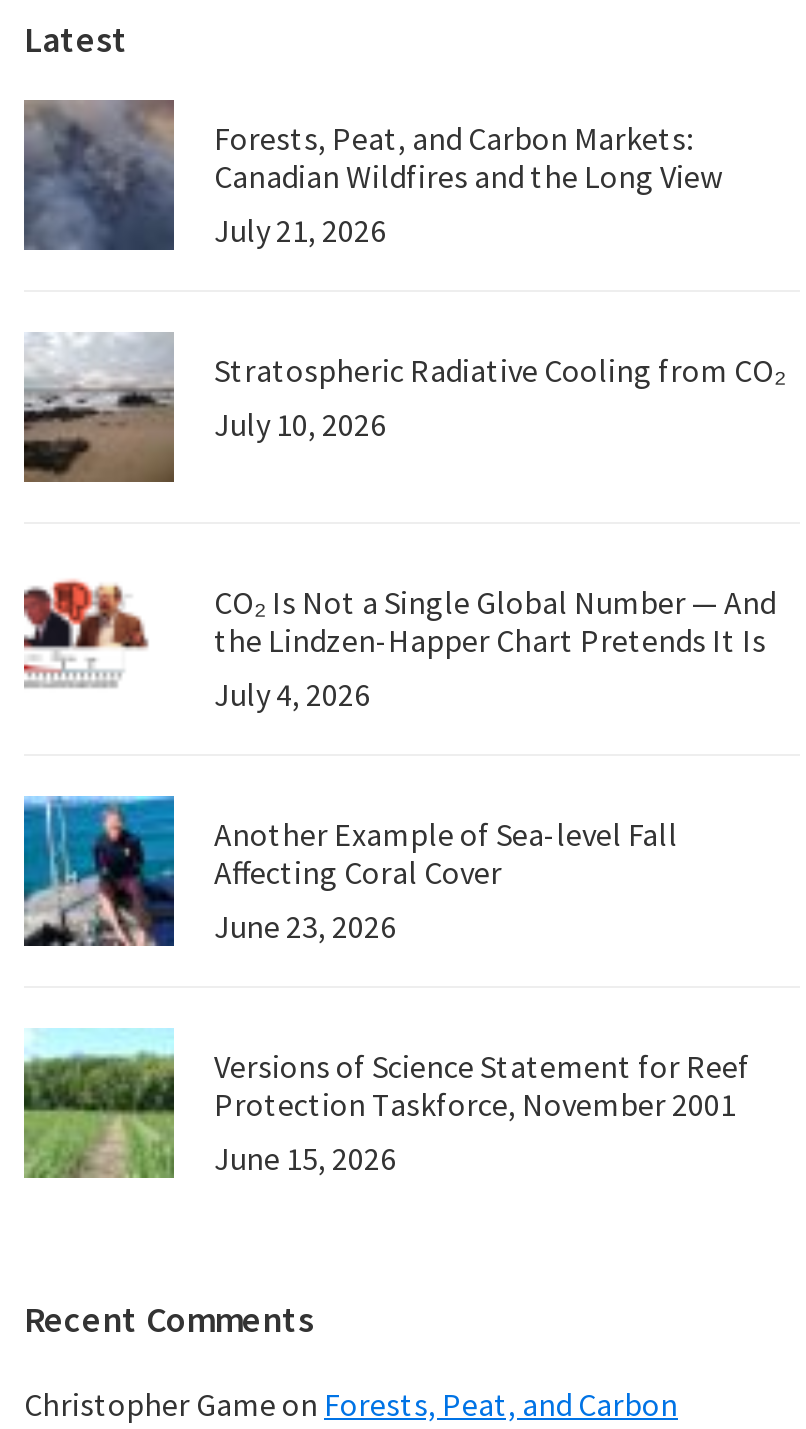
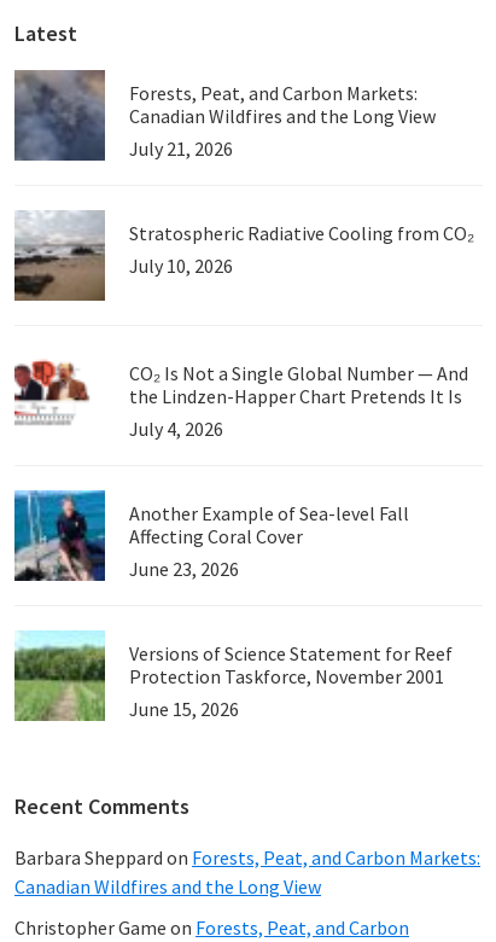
none -> [14,845,480,898] Barbara Sheppard on Forests, Peat, and Carbon Markets: | Canadian Wildfires and the Long View

